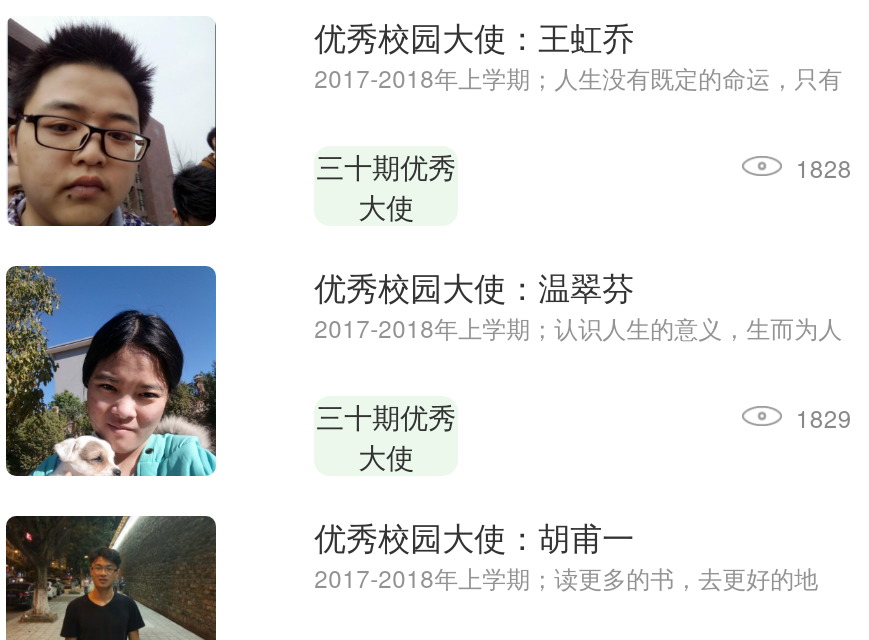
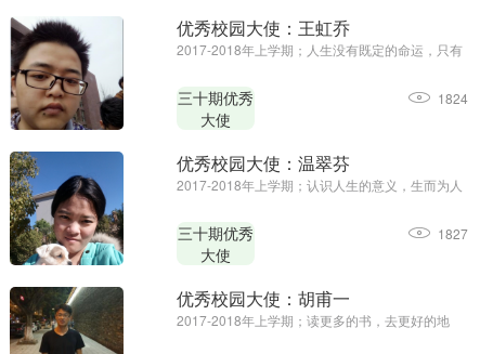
[796,150,852,184] 1828 -> [438,89,468,107] 1824
[796,400,852,434] 1829 -> [438,224,468,242] 1827

